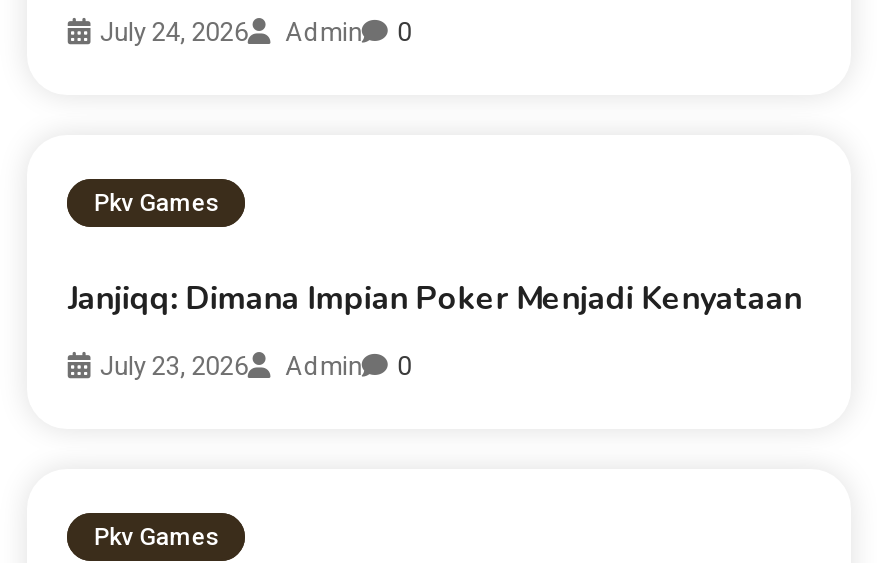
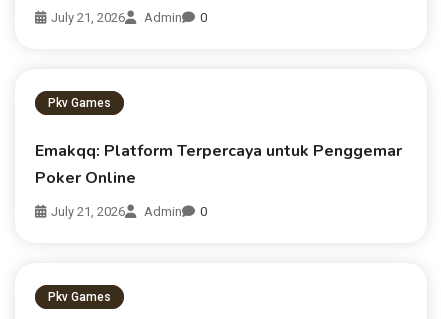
[100,16,412,46] July 24, 2026 Admin 0 -> [51,10,207,25] July 21, 2026 Admin 0
[68,276,802,320] Janjiqq: Dimana Impian Poker Menjadi Kenyataan -> [35,140,402,189] Emakqq: Platform Terpercaya untuk Penggemar | Poker Online
[100,350,412,380] July 23, 2026 Admin 0 -> [51,204,207,219] July 21, 2026 Admin 0

